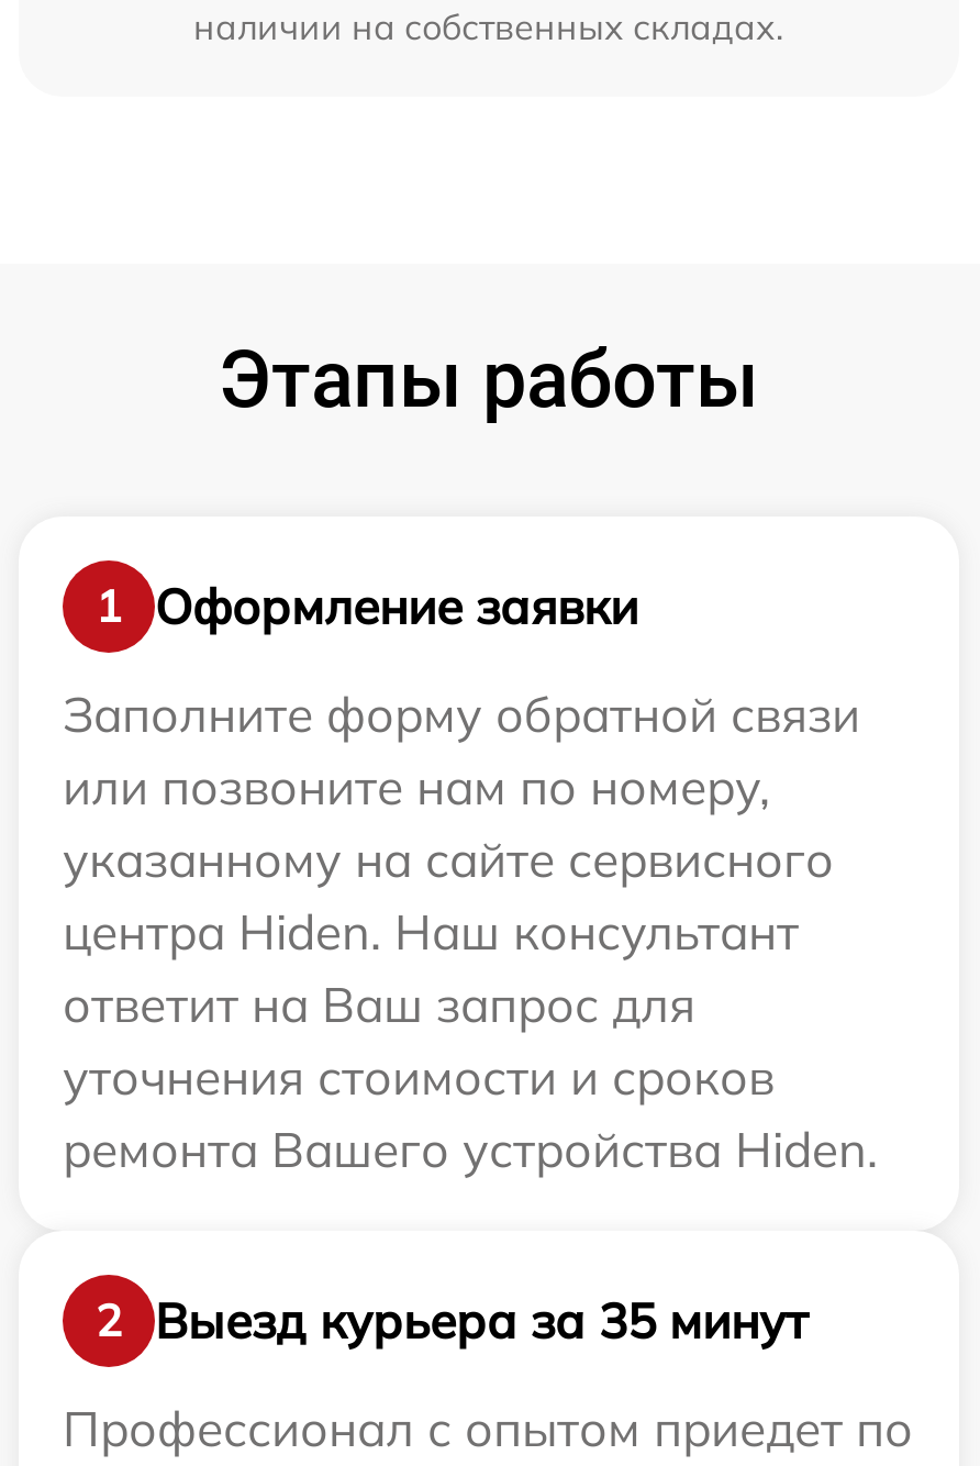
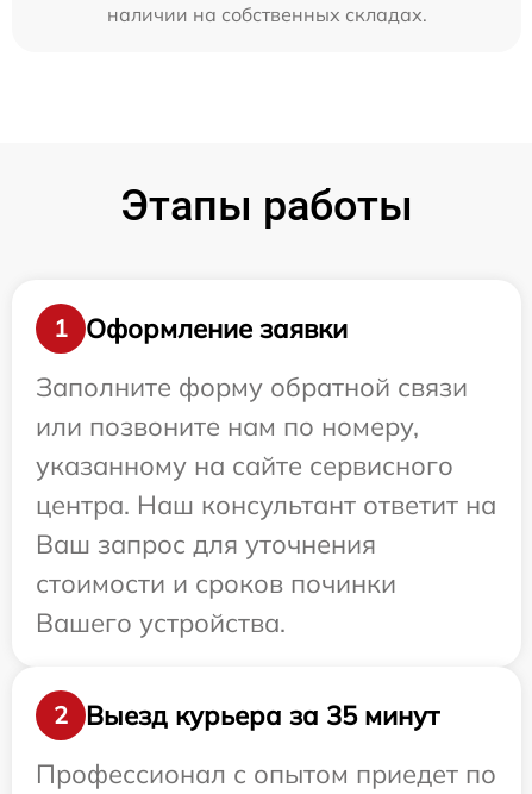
[63,902,878,1181] центра Hiden. Наш консультант | ответит на Ваш запрос для | уточнения стоимости и сроков | ремонта Вашего устройства Hiden. -> [36,489,496,640] центра. Наш консультант ответит на | Ваш запрос для уточнения | стоимости и сроков починки | Вашего устройства.

